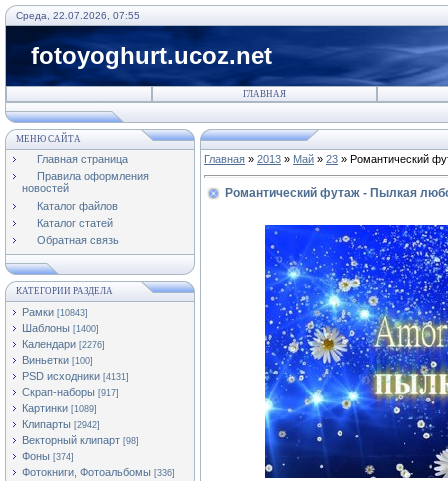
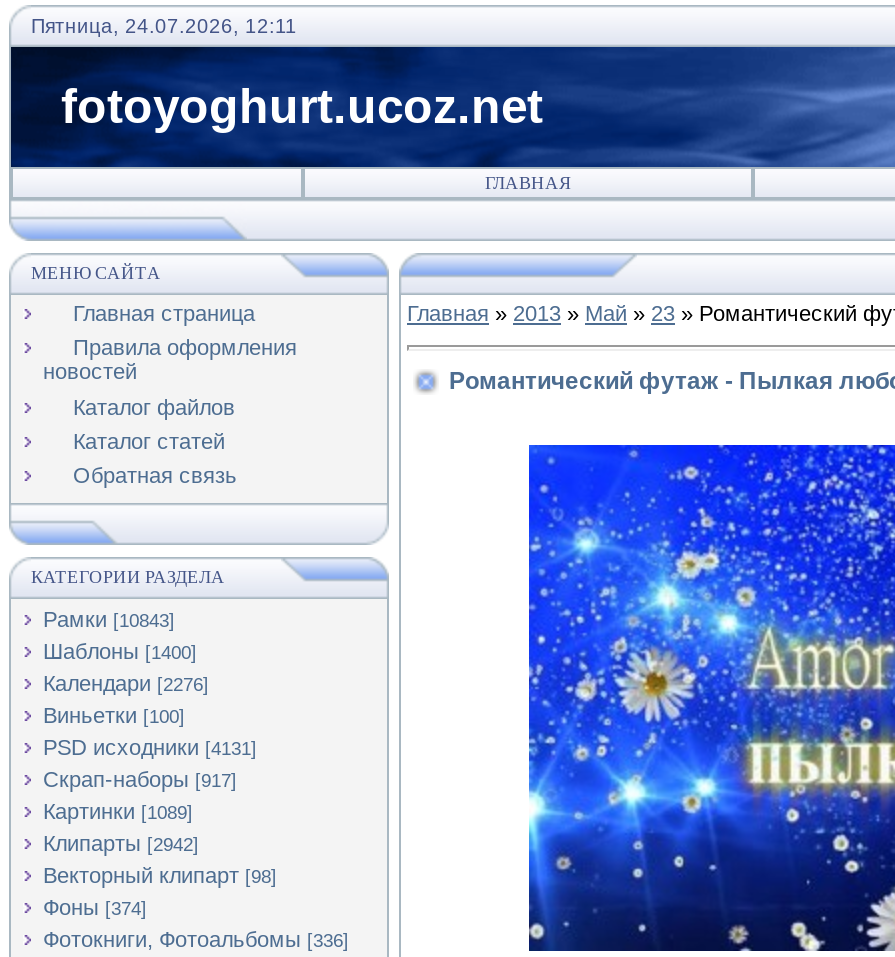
[16,10,140,21] Среда, 22.07.2026, 07:55 -> [31,15,297,37] Пятница, 24.07.2026, 12:11

